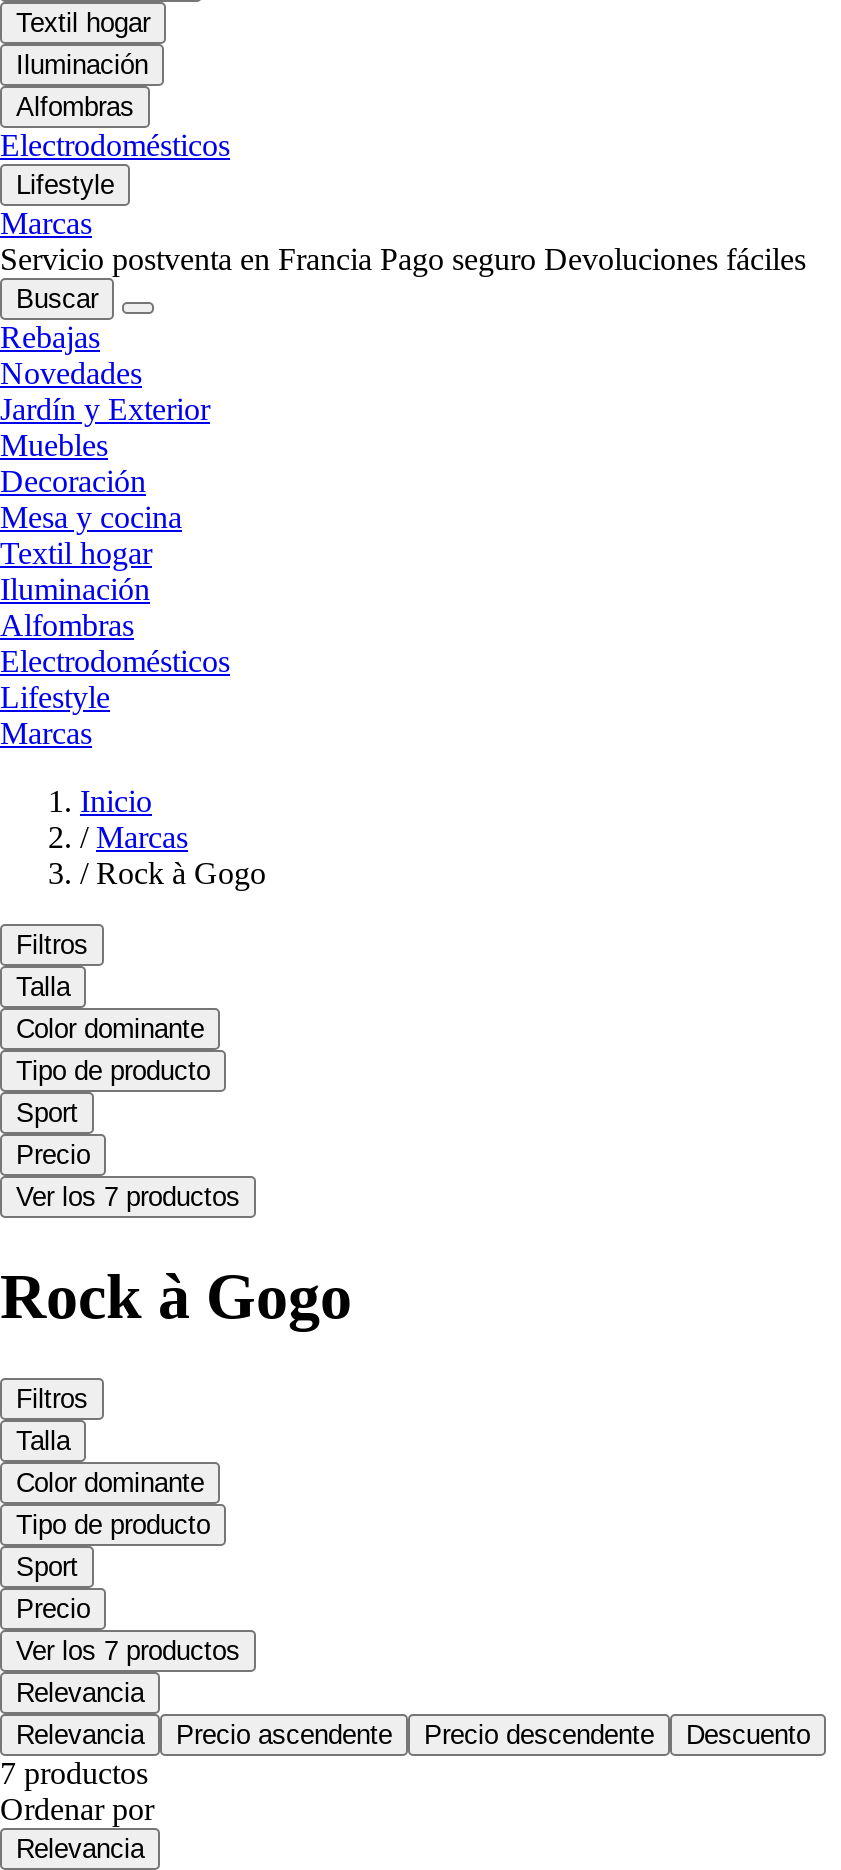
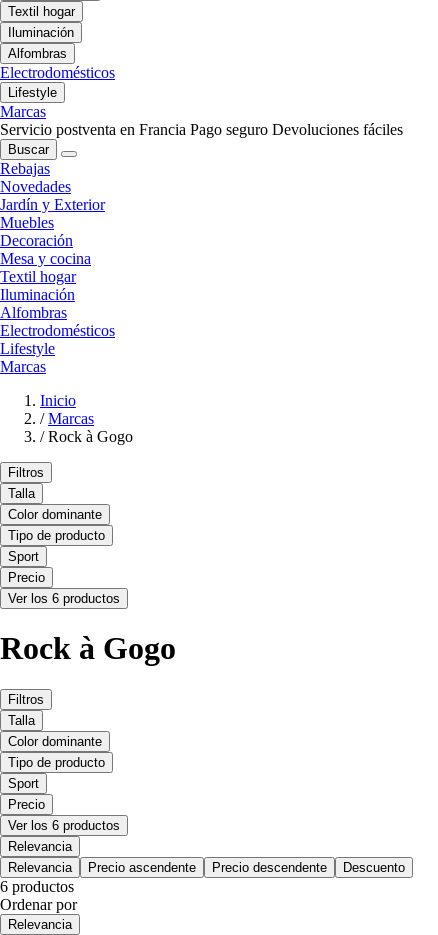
[16,1181,240,1211] Ver los 7 productos -> [8,591,120,606] Ver los 6 productos
[16,1635,240,1665] Ver los 7 productos -> [8,818,120,833] Ver los 6 productos
[0,1755,148,1789] 7 productos -> [0,878,74,895] 6 productos

